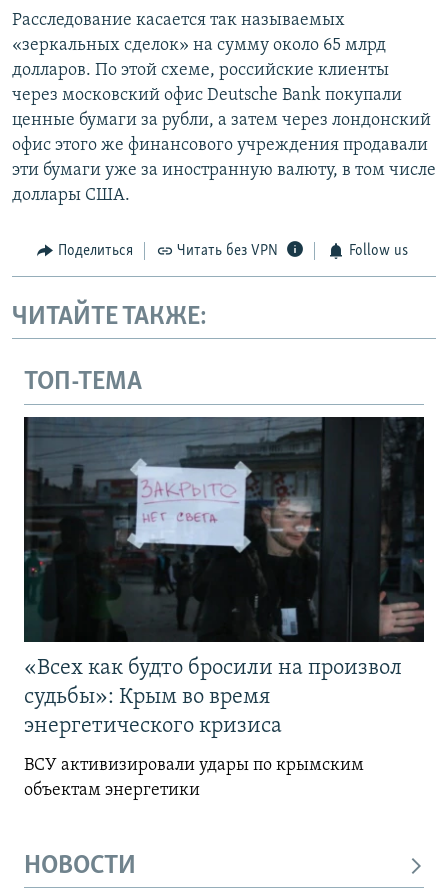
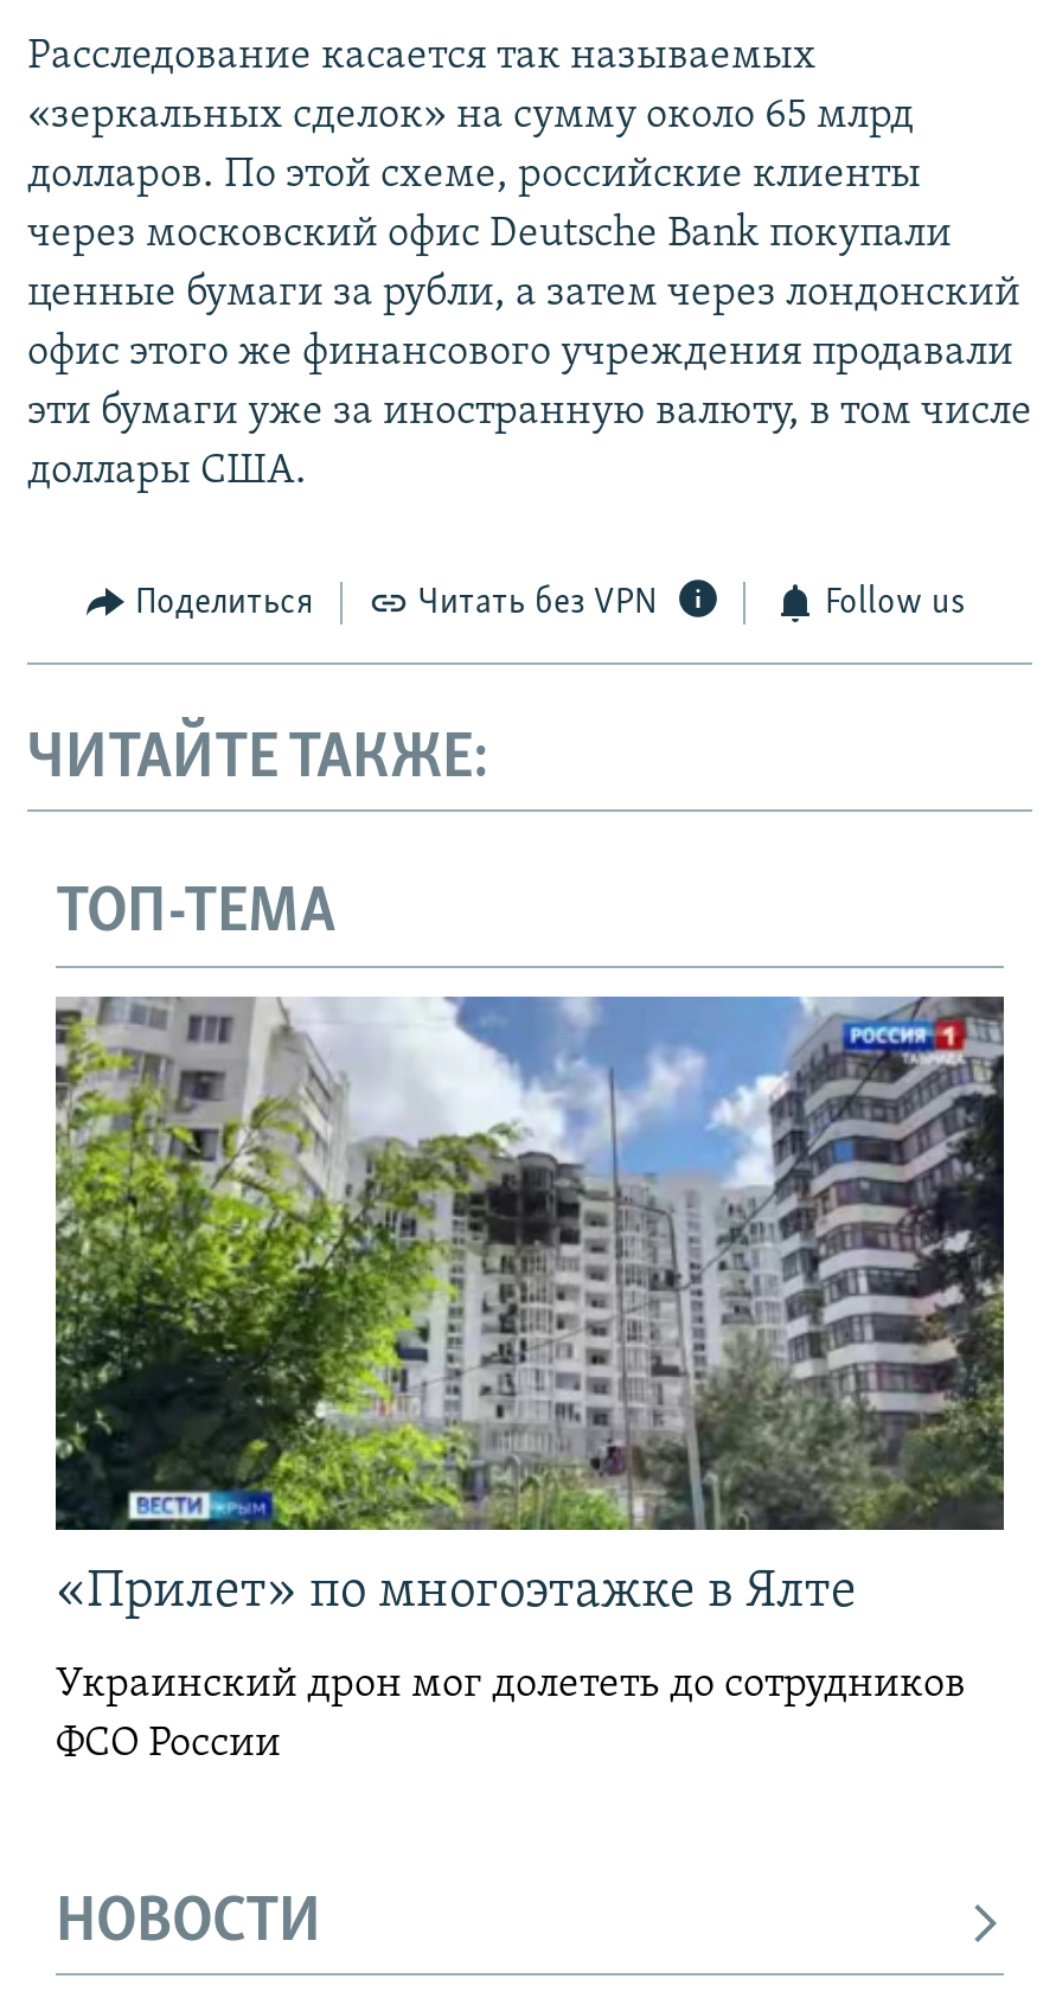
[23,416,424,738] [image] | «Всех как будто бросили на произвол | судьбы»: Крым во время | энергетического кризиса -> [53,994,1006,1620] [image] | «Прилет» по многоэтажке в Ялте
[24,756,364,800] ВСУ активизировали удары по крымским | объектам энергетики -> [56,1662,966,1767] Украинский дрон мог долететь до сотрудников | ФСО России

